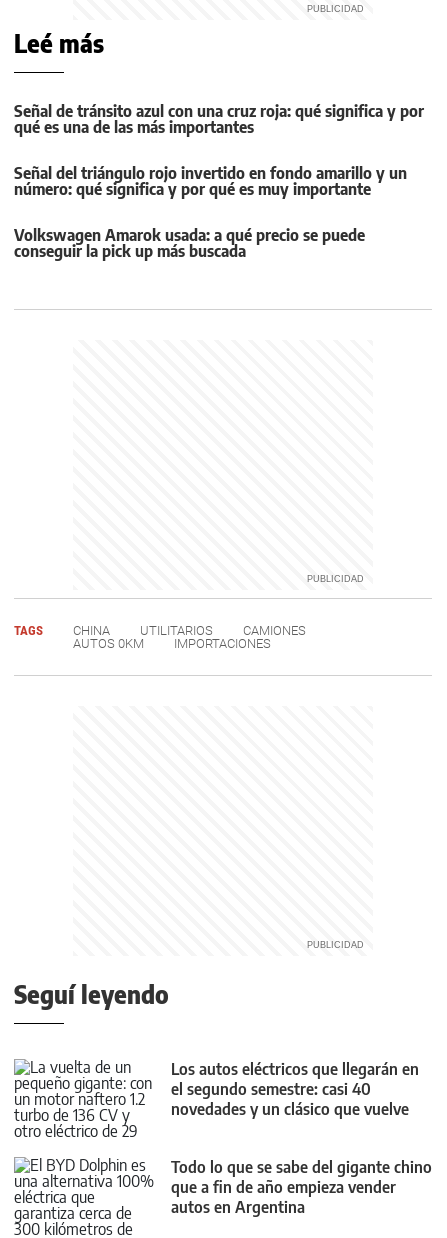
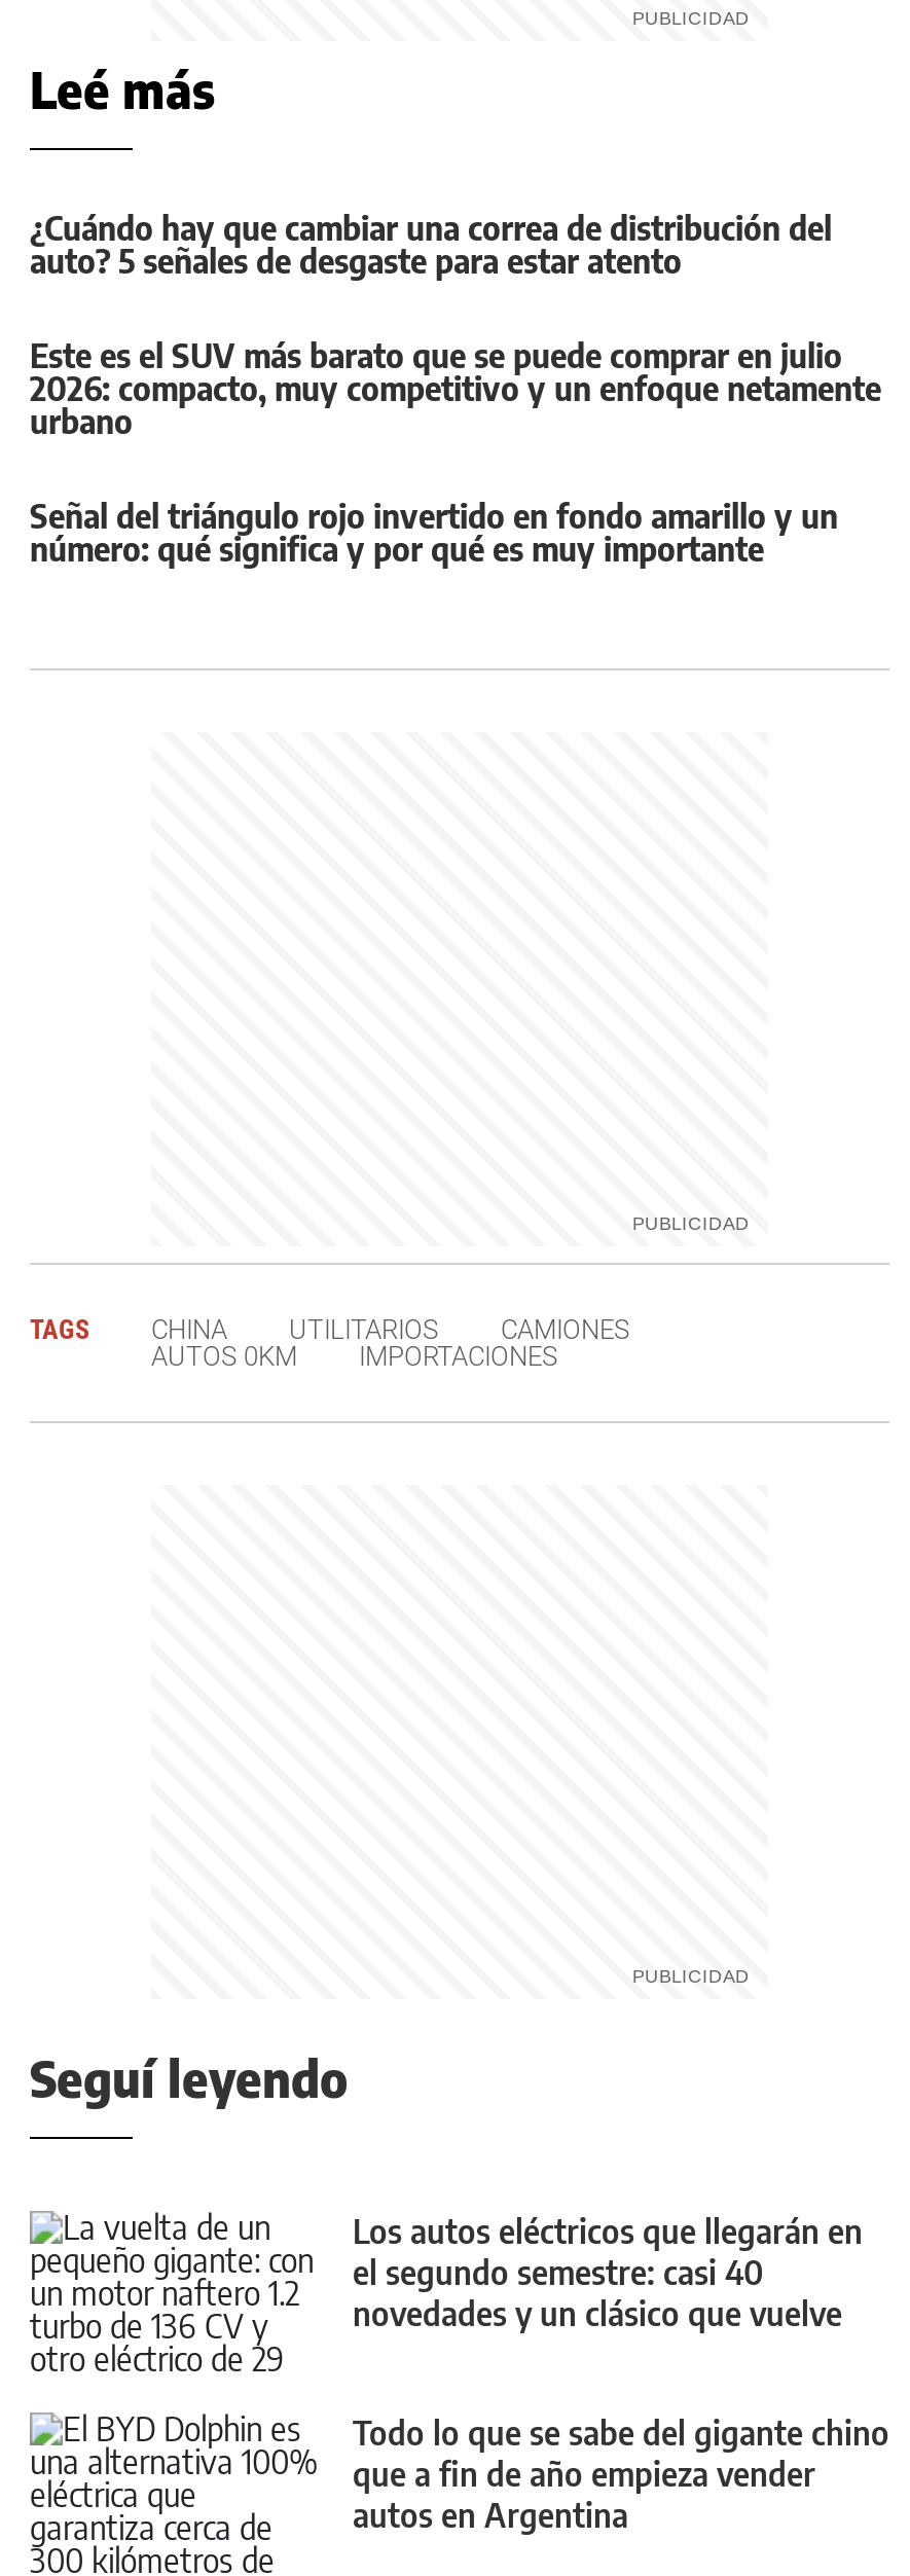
[14,101,424,137] Señal de tránsito azul con una cruz roja: qué significa y por | qué es una de las más importantes -> [30,208,881,443] ¿Cuándo hay que cambiar una correa de distribución del | auto? 5 señales de desgaste para estar atento | Este es el SUV más barato que se puede comprar en julio | 2026: compacto, muy competitivo y un enfoque netamente | urbano
moved [14,163,407,199] -> [30,496,838,570]: Señal del triángulo rojo invertido en fondo amarillo y un | número: qué significa y por qué es muy importante
[14,225,365,261] Volkswagen Amarok usada: a qué precio se puede | conseguir la pick up más buscada -> none

